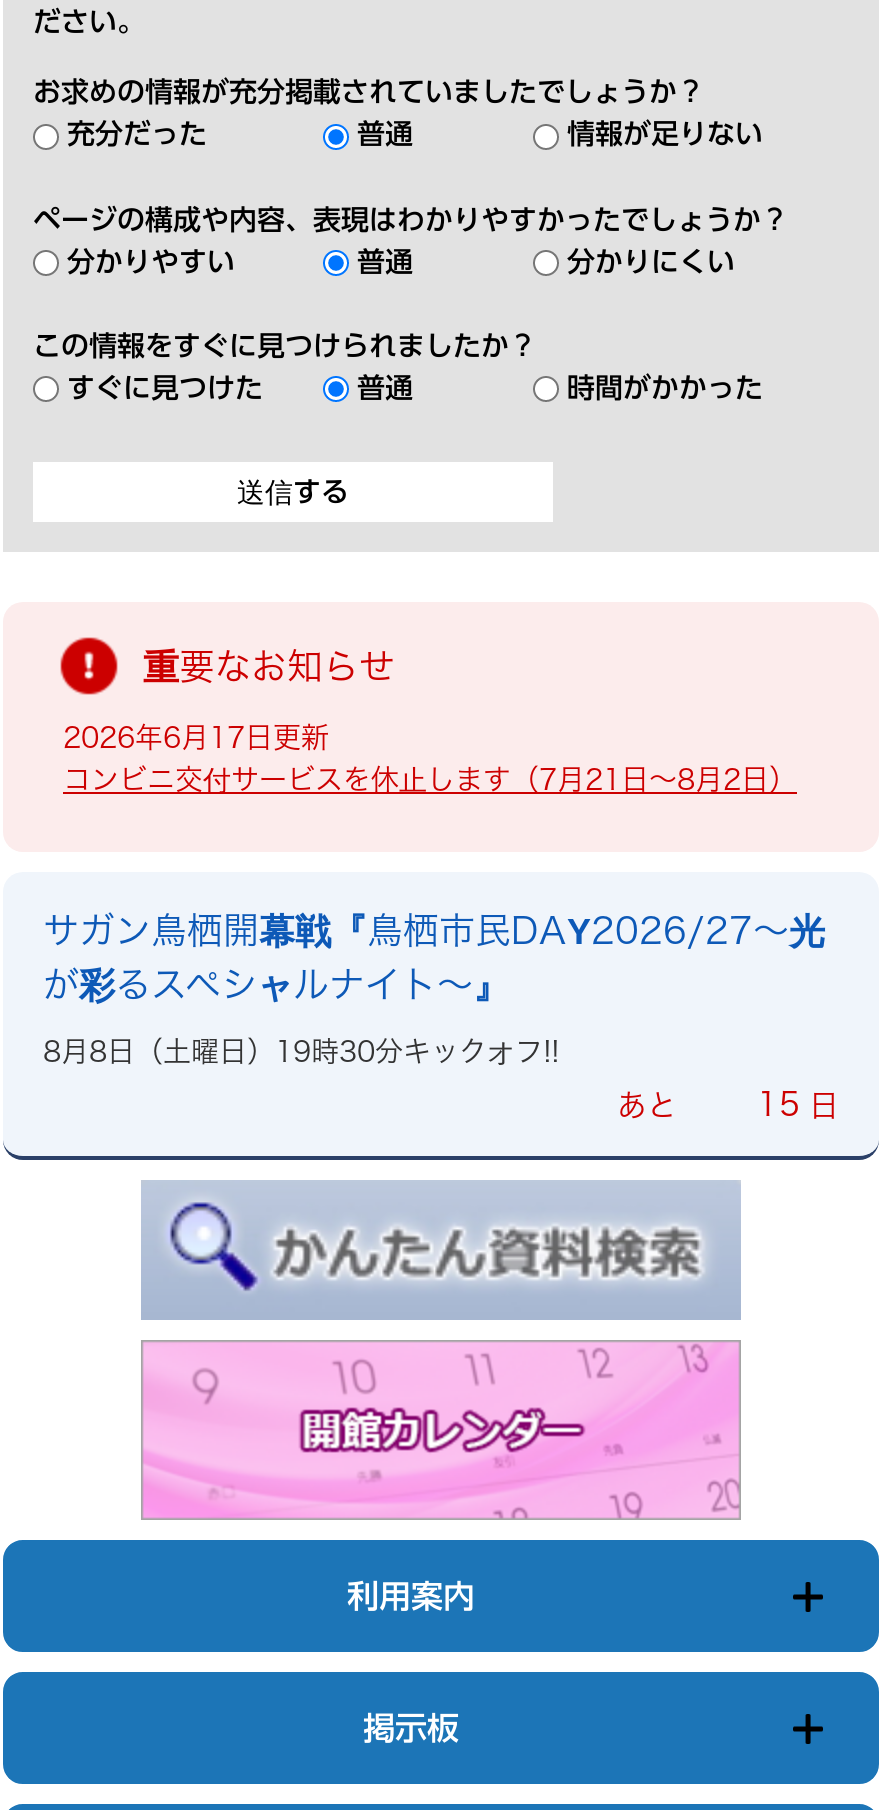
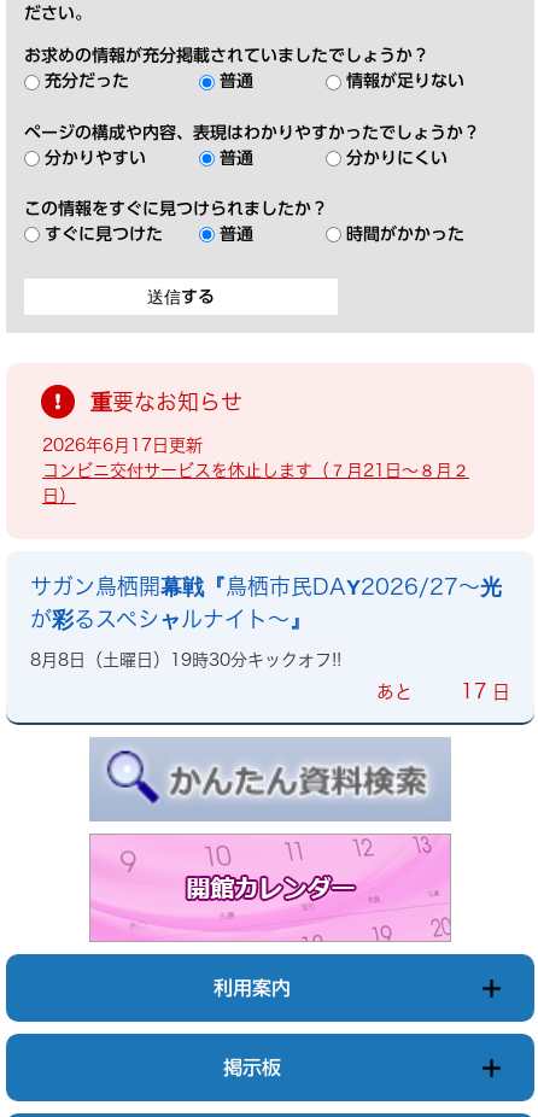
[63,766,797,794] コンビニ交付サービスを休止します（7月21日～8月2日） -> [42,462,469,504] コンビニ交付サービスを休止します（７月21日～８月２ | 日）
[757,1088,839,1120] 15 日 -> [461,682,510,701] 17 日

